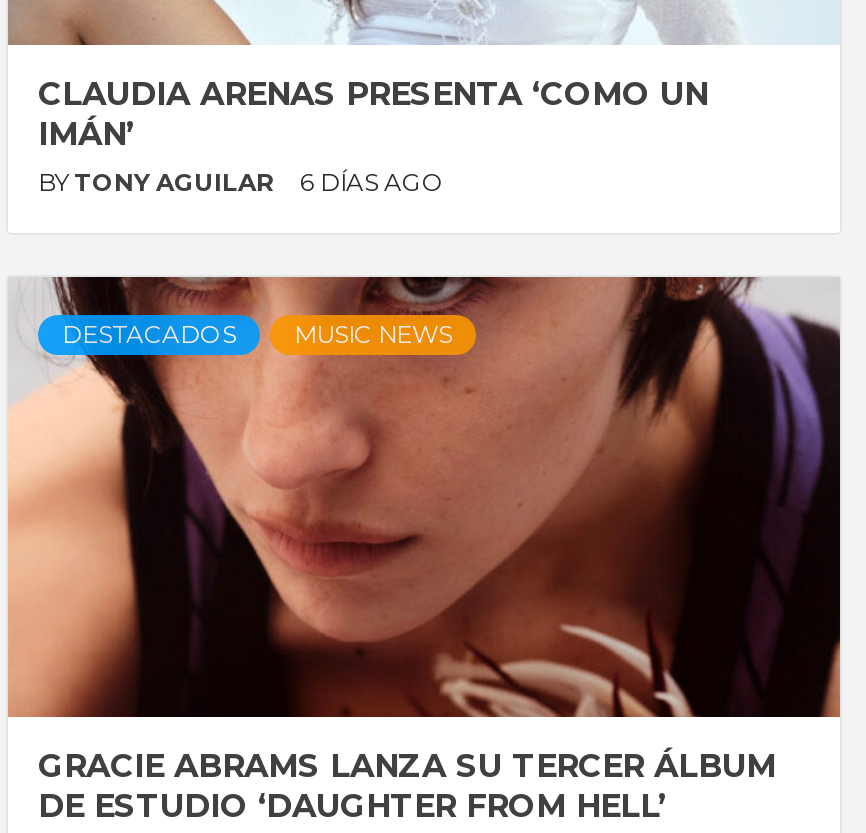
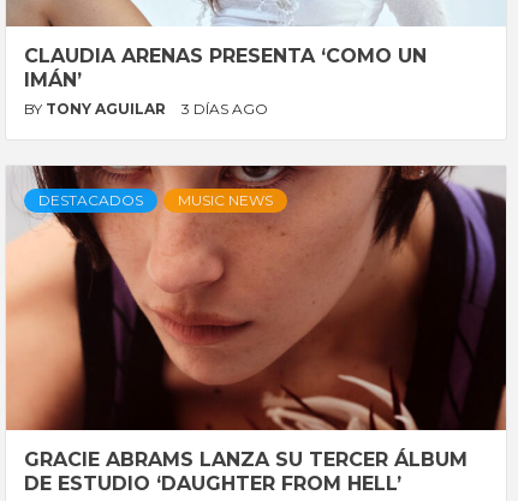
[38,166,444,196] BY TONY AGUILAR 6 DÍAS AGO -> [24,100,268,118] BY TONY AGUILAR 3 DÍAS AGO

